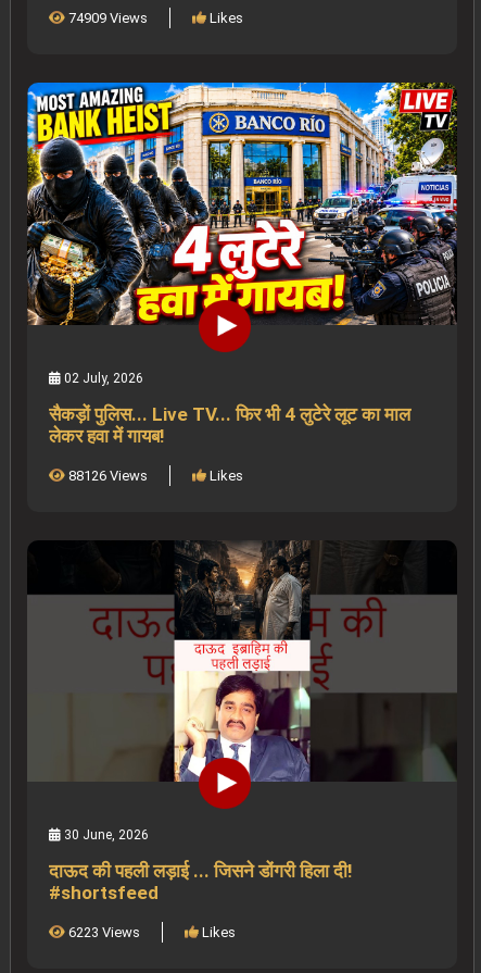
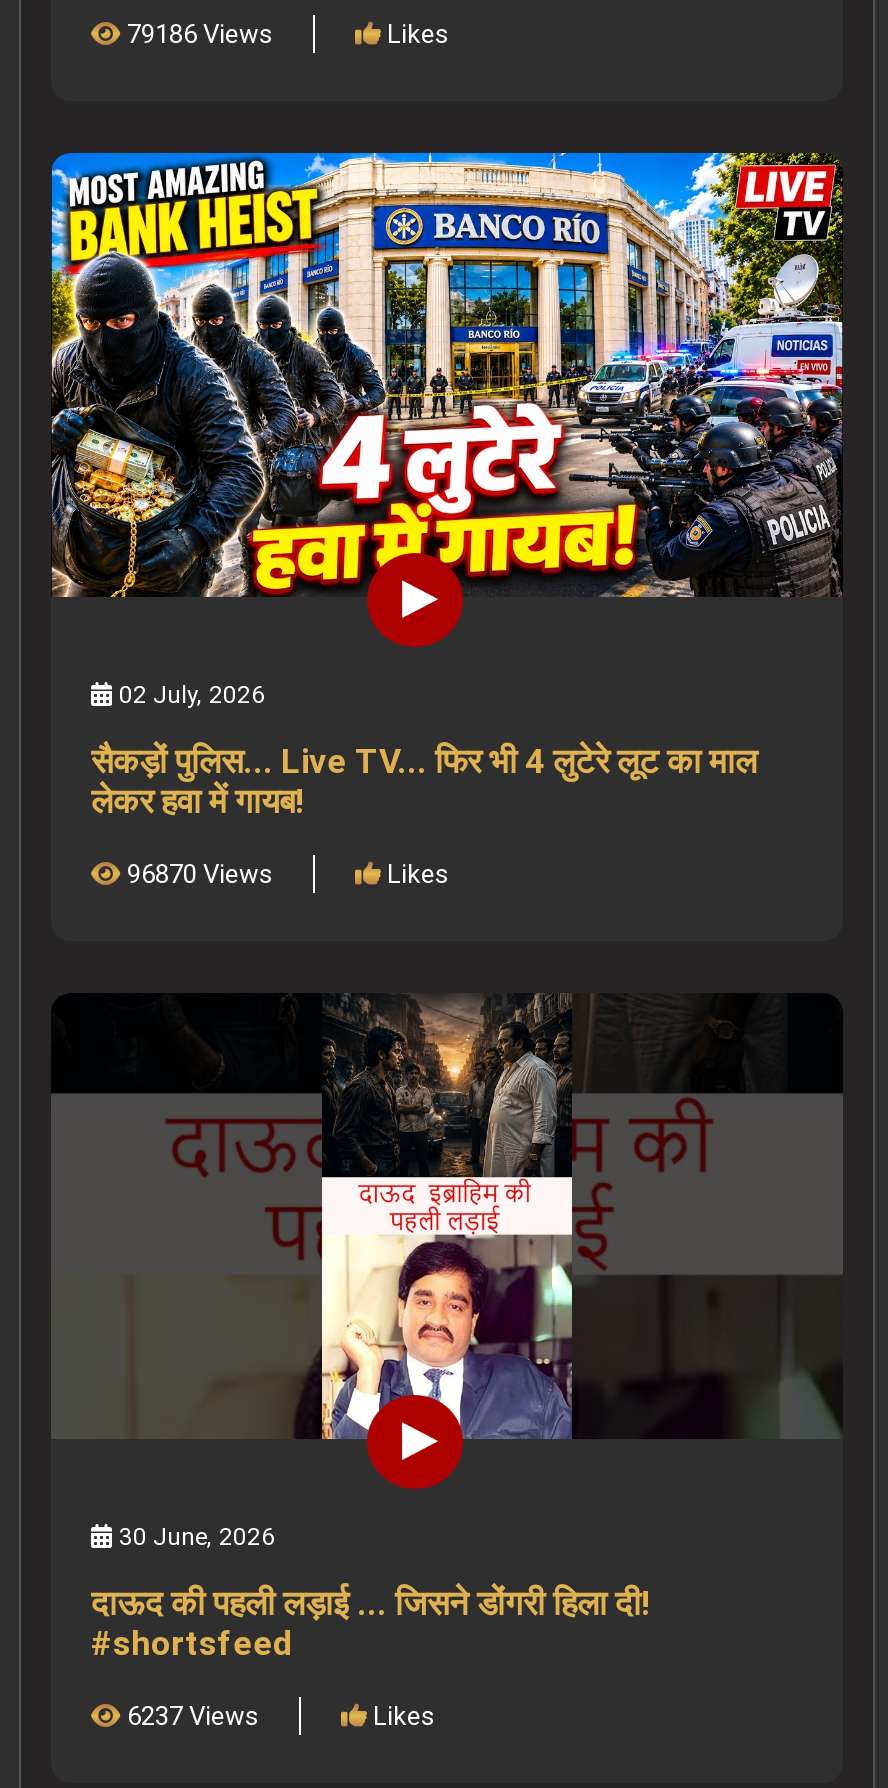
[65,10,148,26] 74909 Views -> [121,19,273,49] 79186 Views
[65,467,148,483] 88126 Views -> [121,860,273,890] 96870 Views
[65,924,140,941] 6223 Views -> [121,1701,259,1731] 6237 Views

